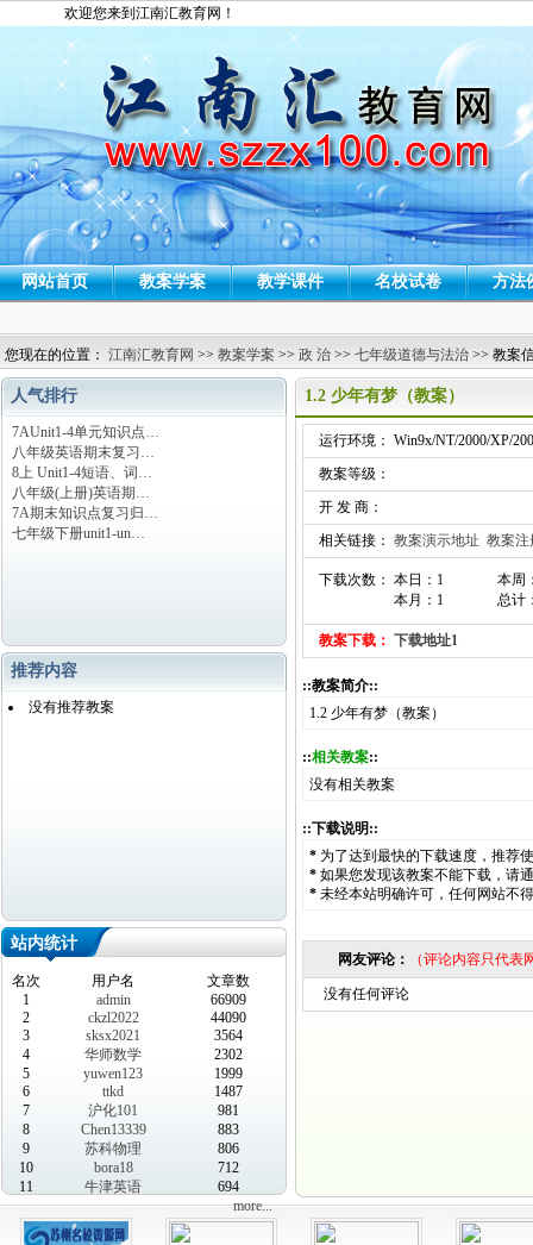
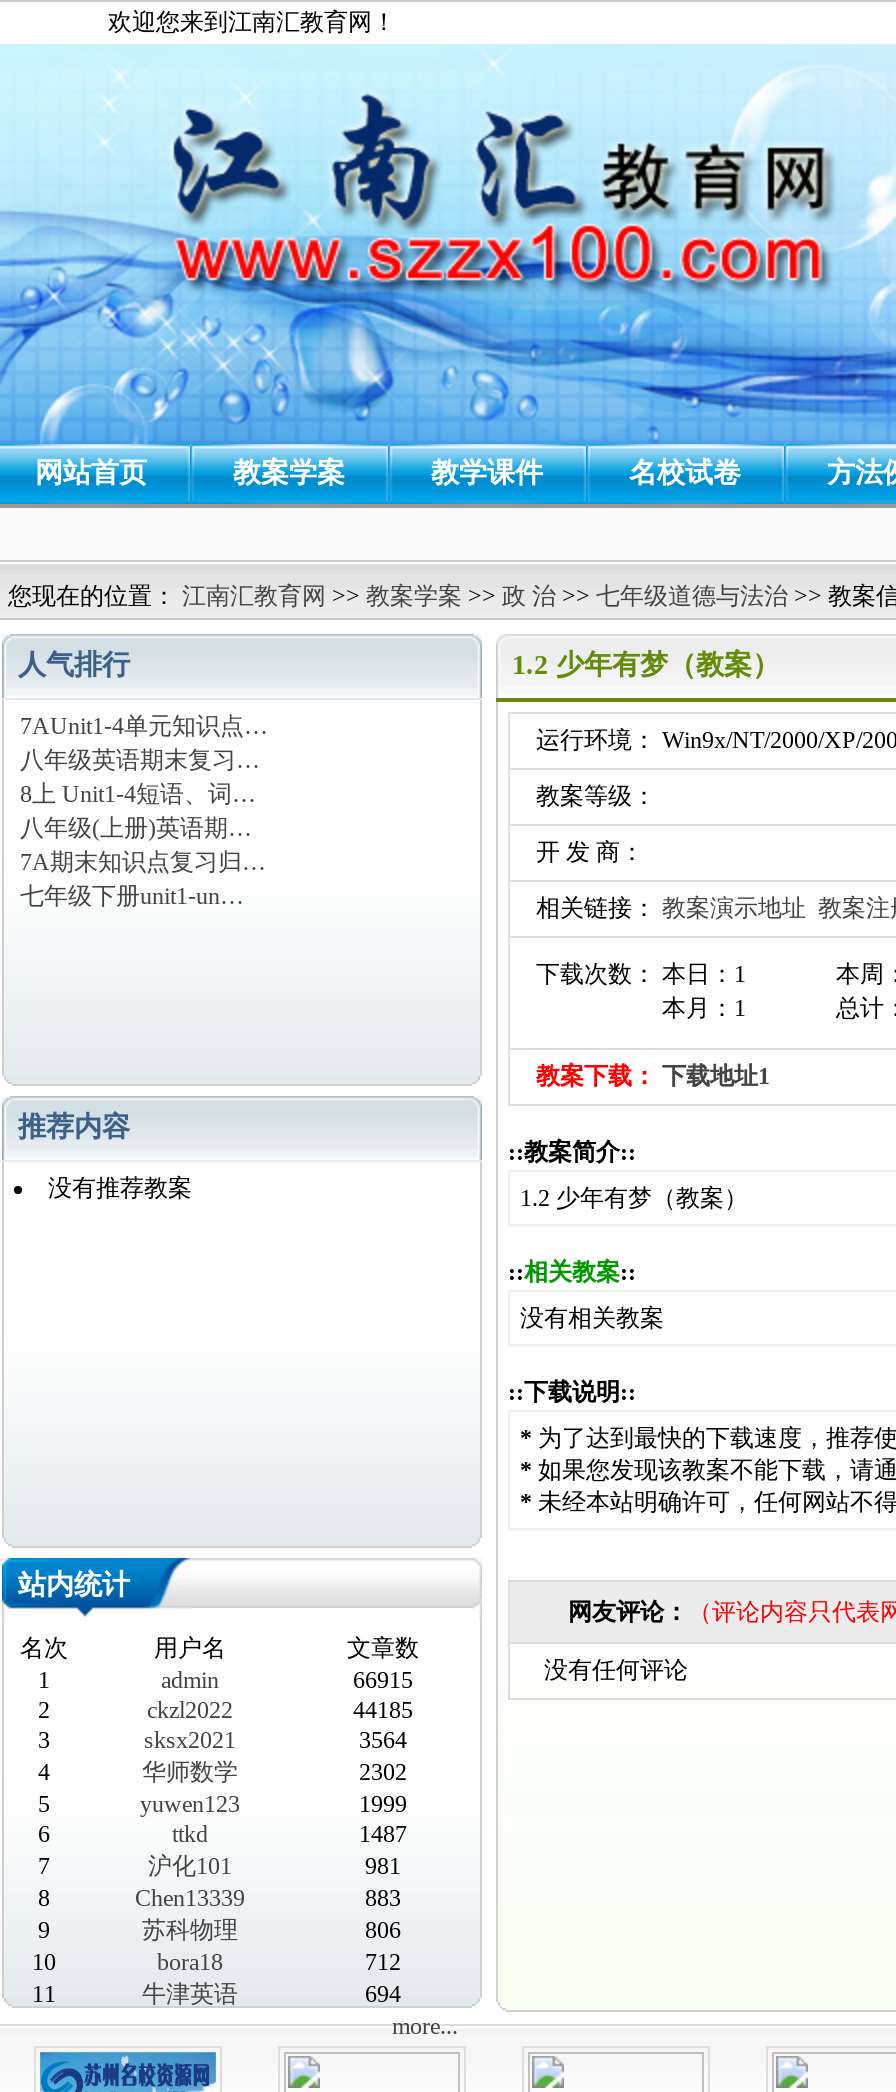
[210,991,246,1008] 66909 -> [353,1666,413,1694] 66915
[210,1009,246,1026] 44090 -> [353,1696,413,1724] 44185

